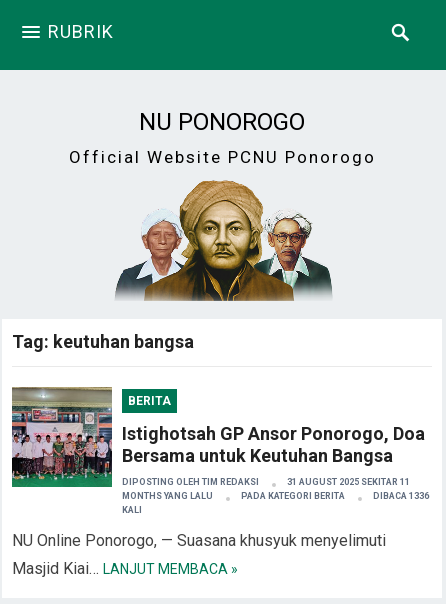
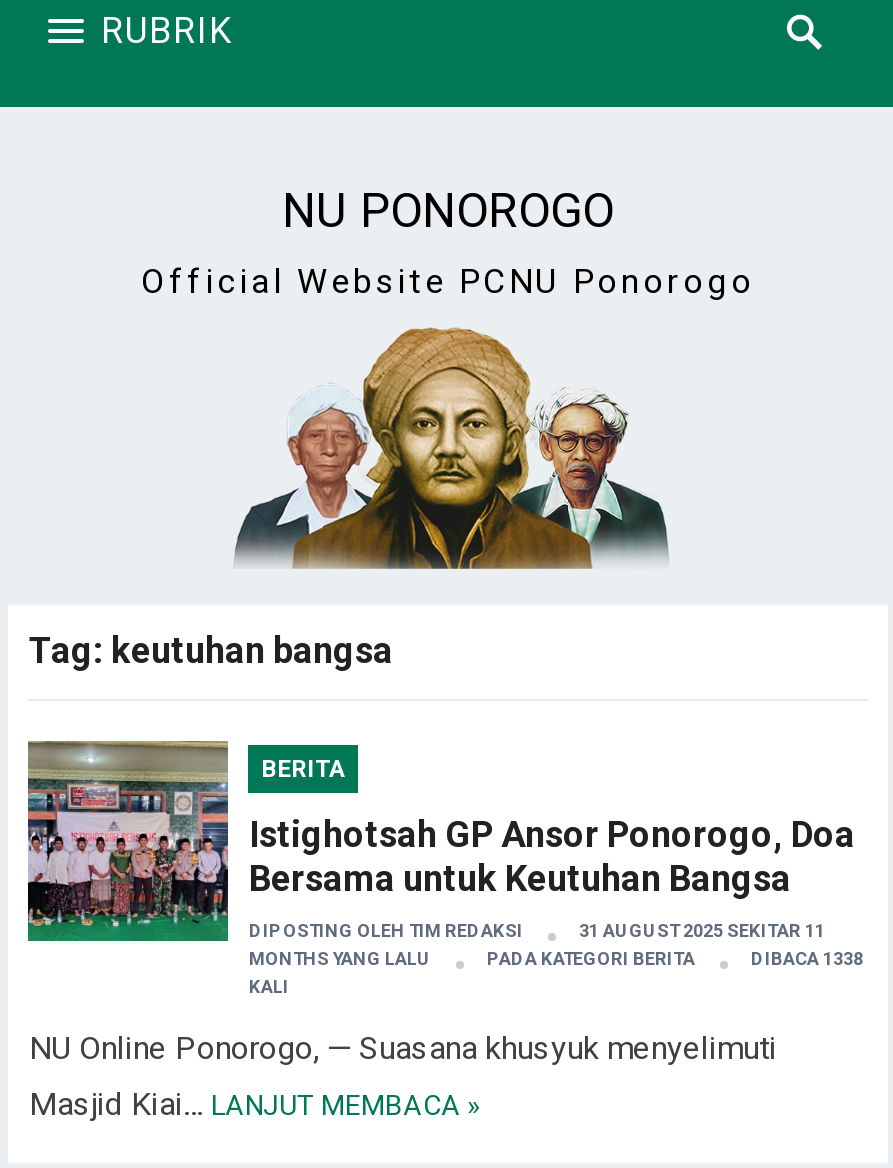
[373,491,429,501] DIBACA 1336 -> [751,949,863,969] DIBACA 1338

